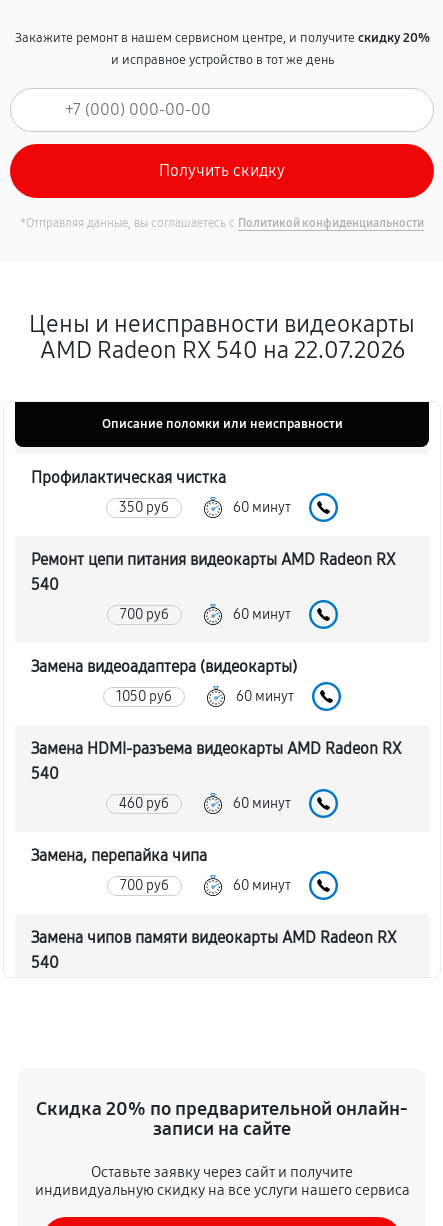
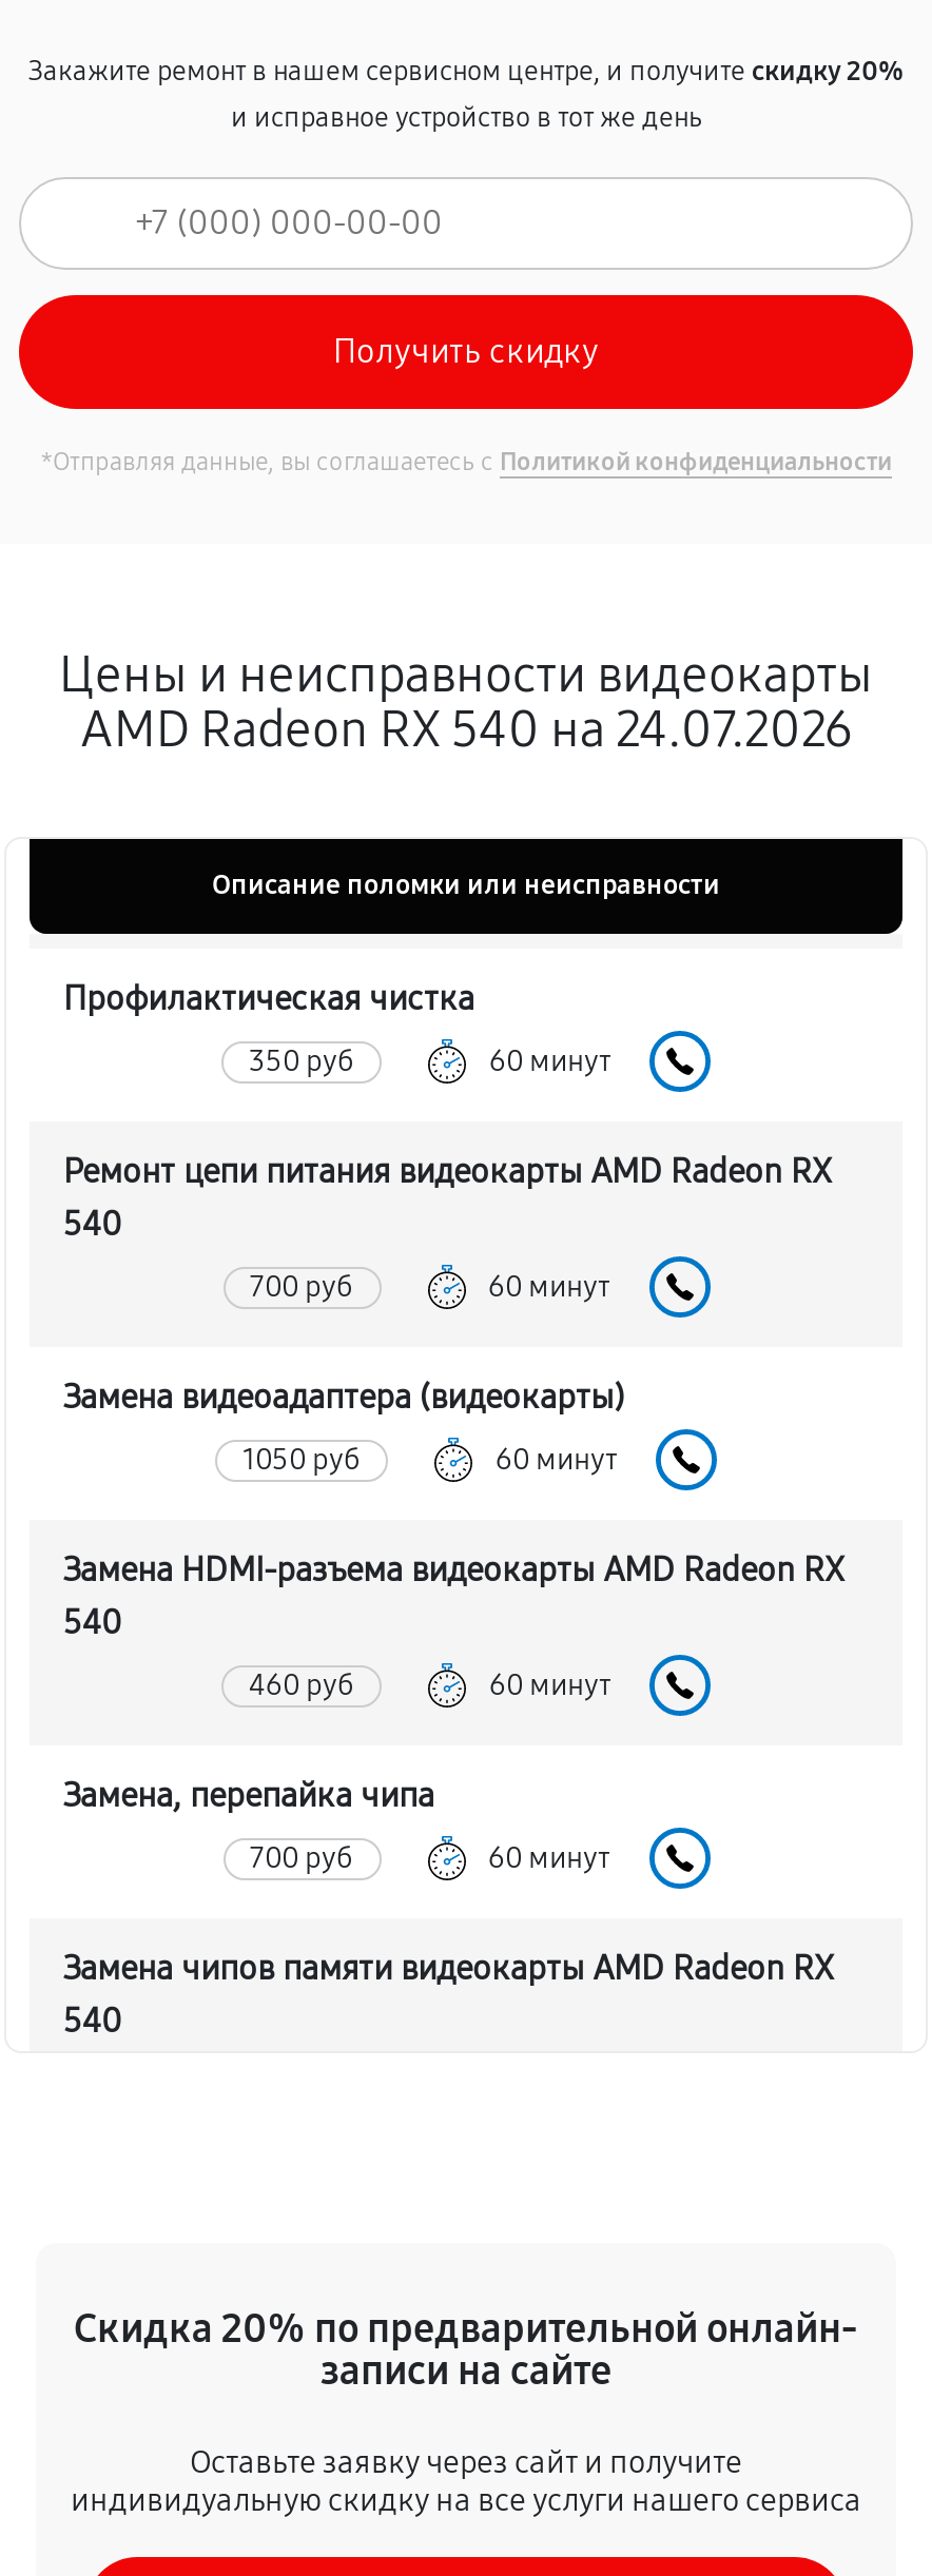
[39,336,404,364] AMD Radeon RX 540 на 22.07.2026 -> [80,700,852,759] AMD Radeon RX 540 на 24.07.2026

